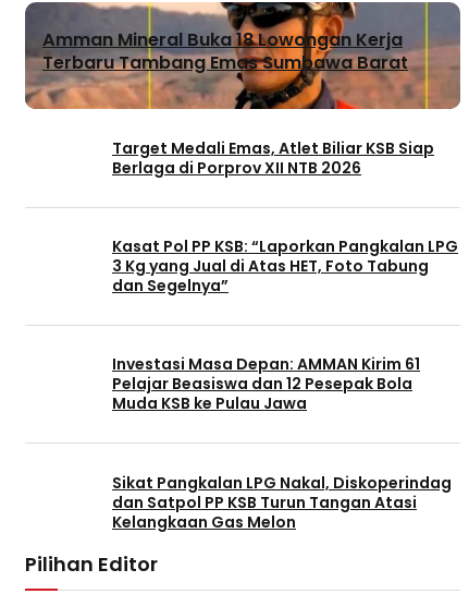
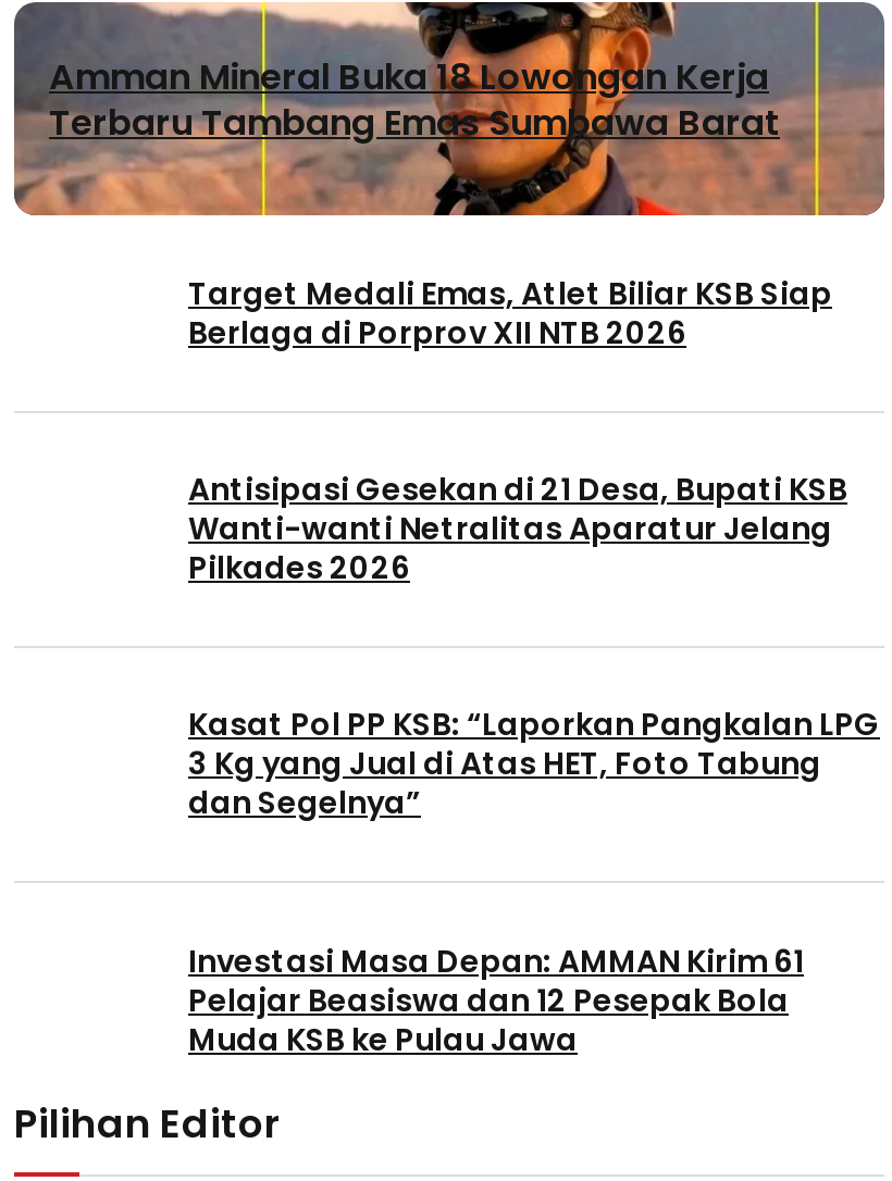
none -> [188,468,847,590] Antisipasi Gesekan di 21 Desa, Bupati KSB | Wanti-wanti Netralitas Aparatur Jelang | Pilkades 2026
moved [112,236,458,414] -> [188,703,880,1060]: Kasat Pol PP KSB: “Laporkan Pangkalan LPG | 3 Kg yang Jual di Atas HET, Foto Tabung | dan Segelnya” | Investasi Masa Depan: AMMAN Kirim 61 | Pelajar Beasiswa dan 12 Pesepak Bola | Muda KSB ke Pulau Jawa
[112,471,452,532] Sikat Pangkalan LPG Nakal, Diskoperindag | dan Satpol PP KSB Turun Tangan Atasi | Kelangkaan Gas Melon -> none

